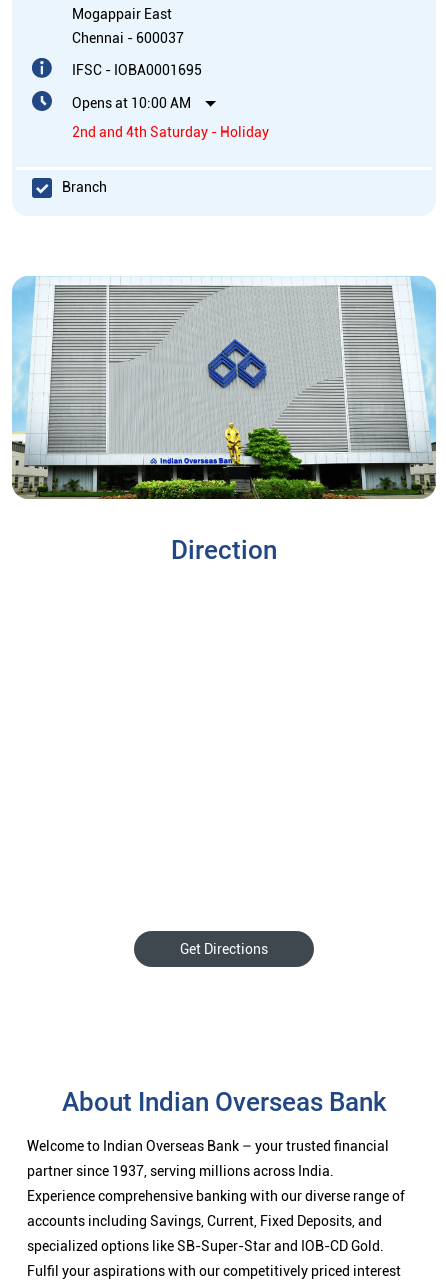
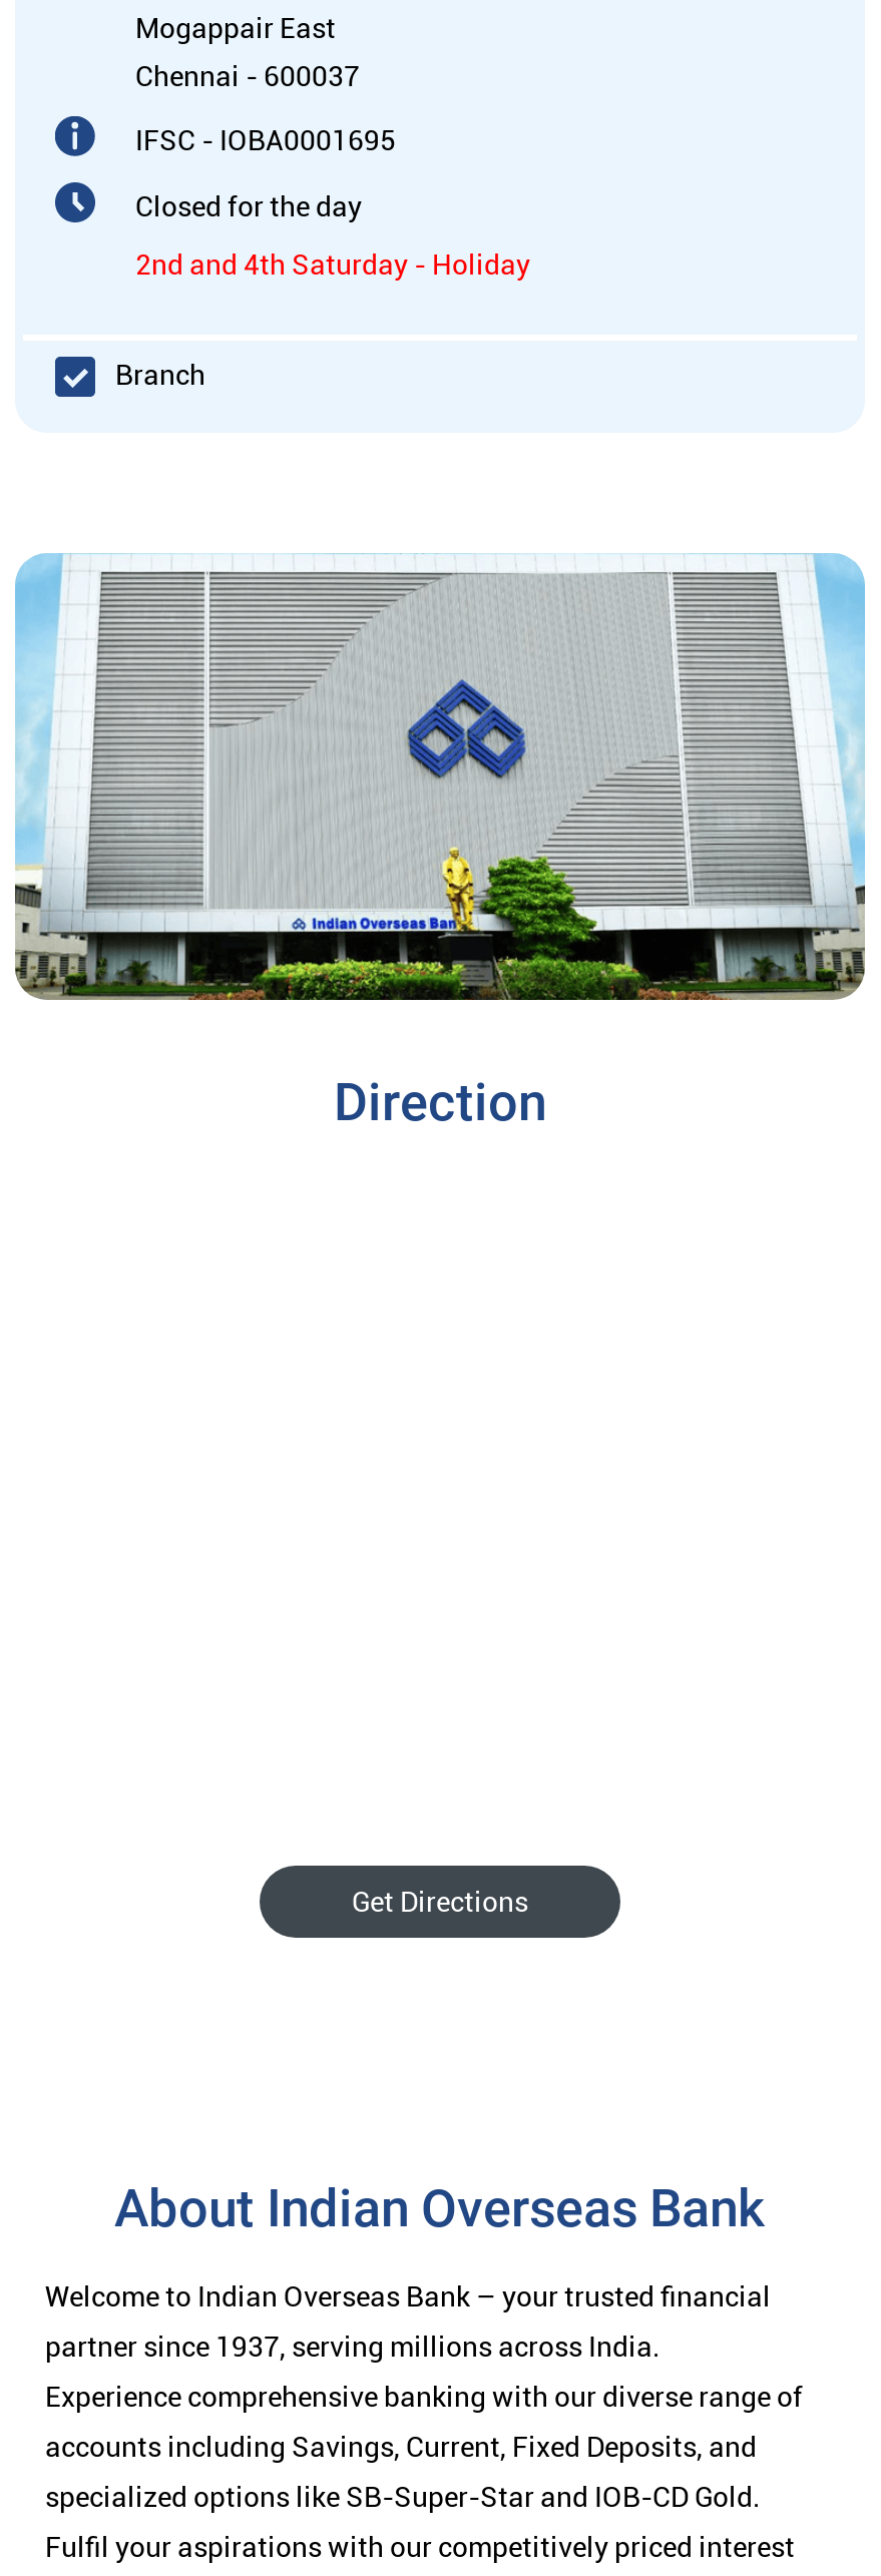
[72,95,191,111] Opens at 10:00 AM -> [135,190,362,222] Closed for the day

